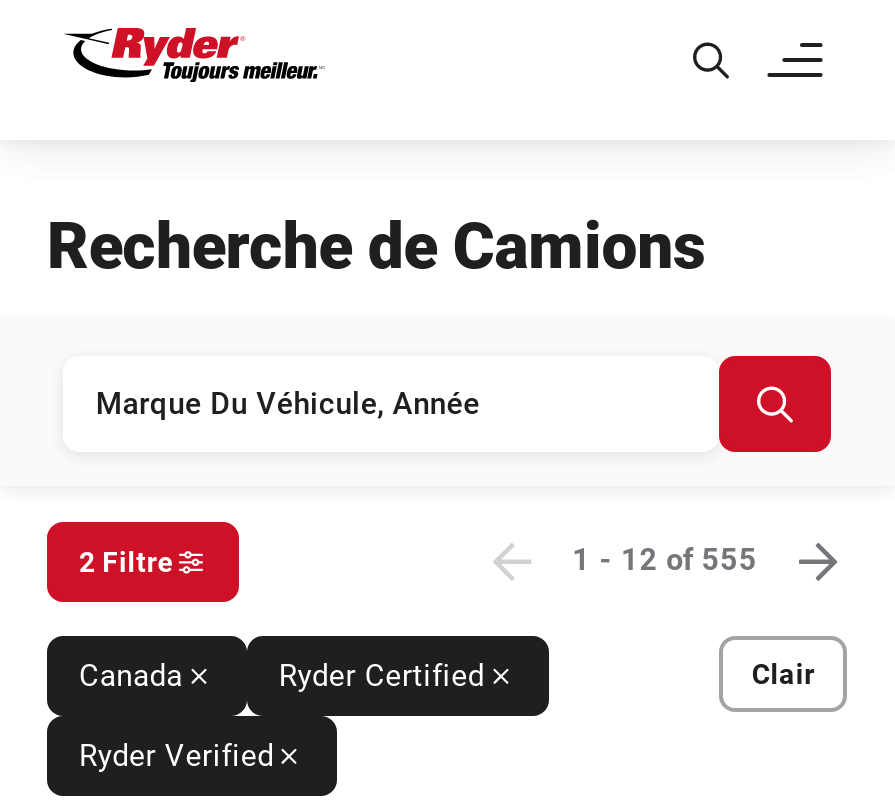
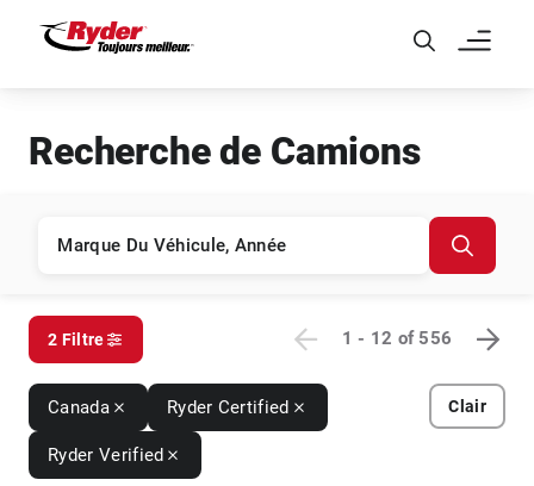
[572,543,757,579] 1 - 12 of 555 -> [342,328,452,349] 1 - 12 of 556

